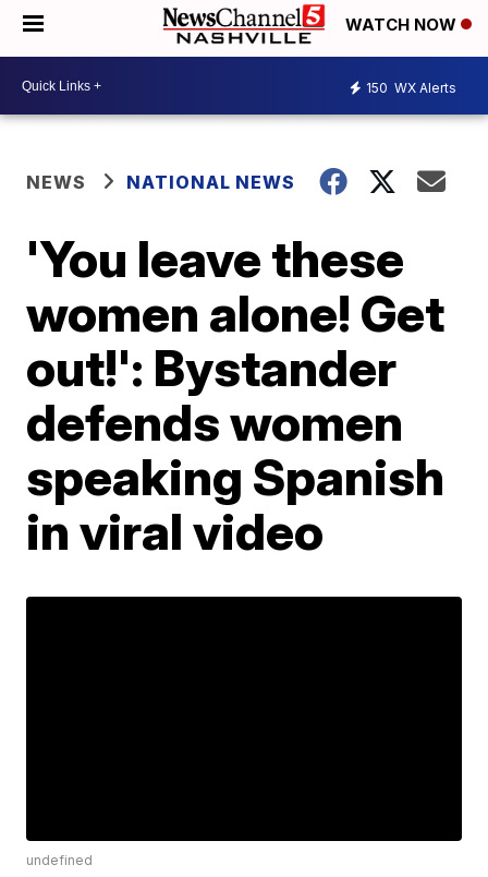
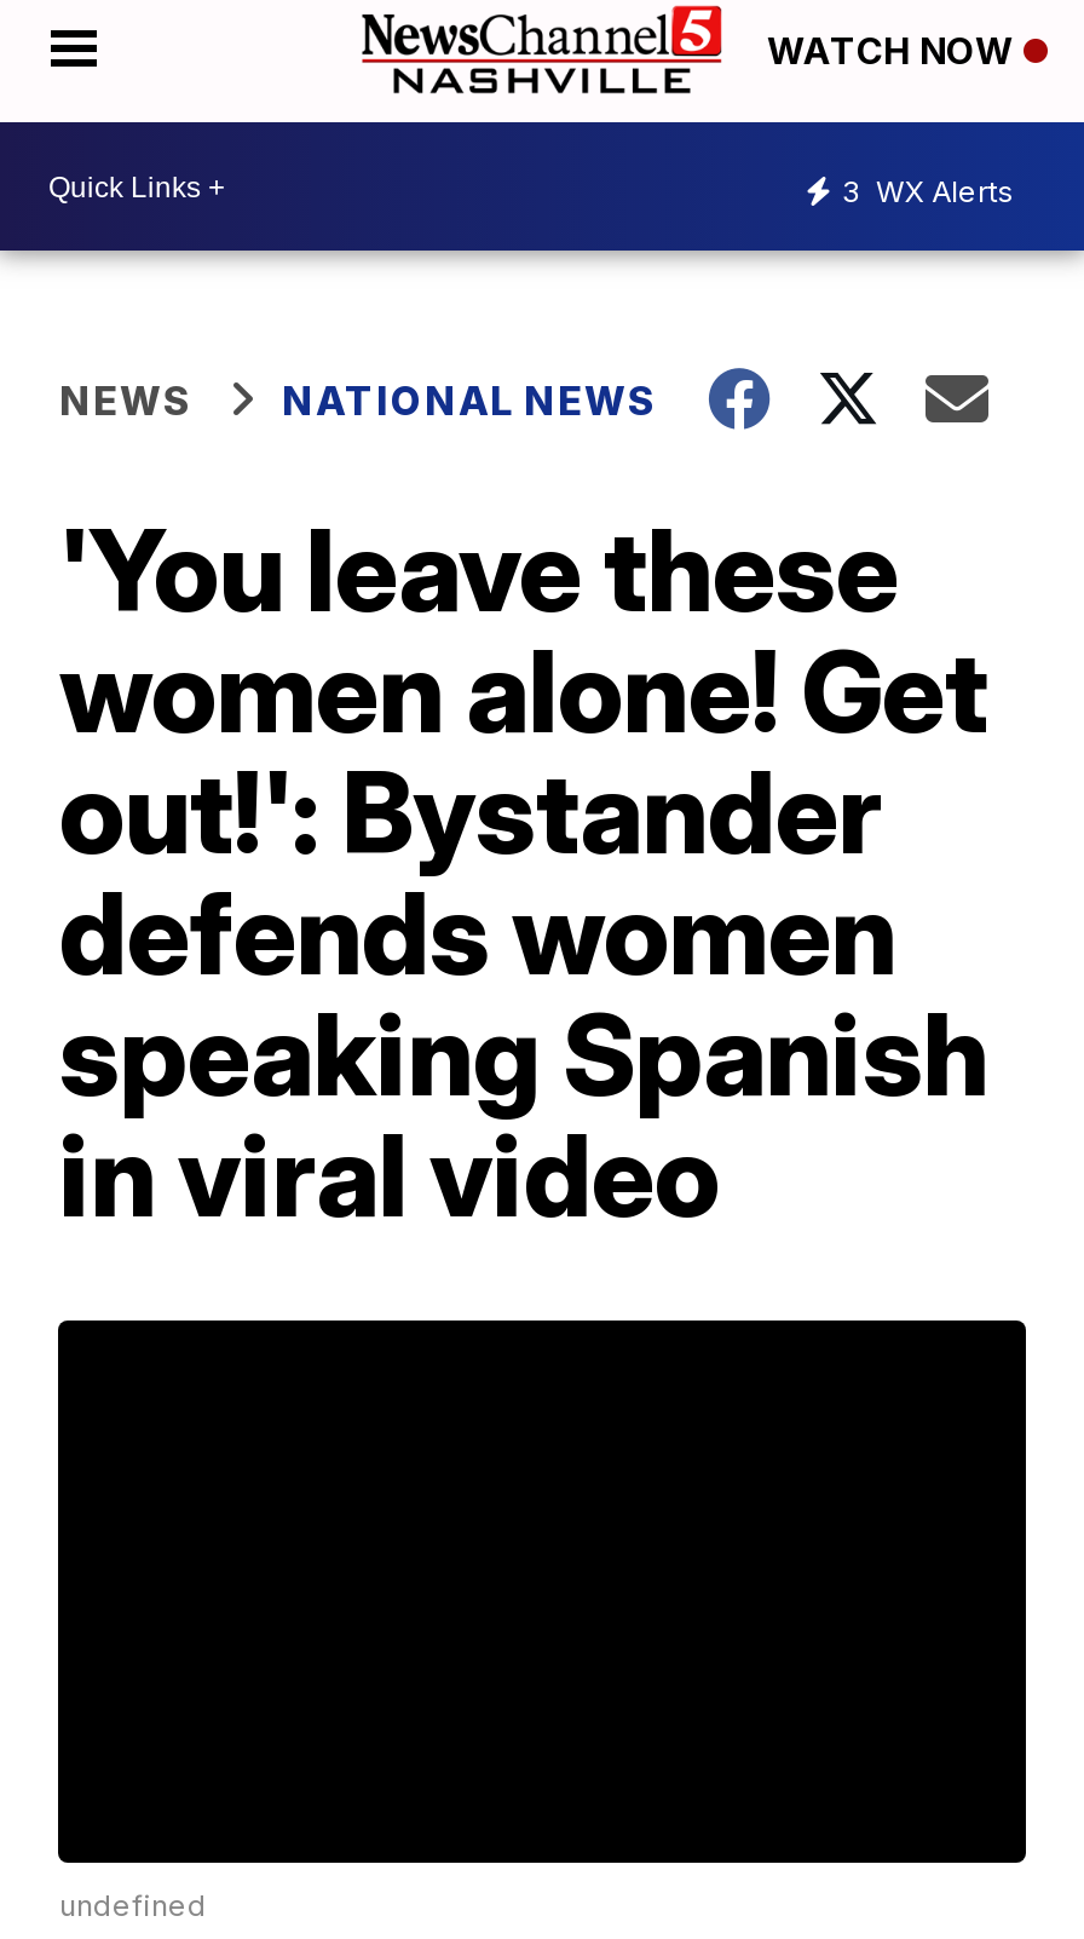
[366,79,456,95] 150 WX Alerts -> [842,172,1014,208] 3 WX Alerts

